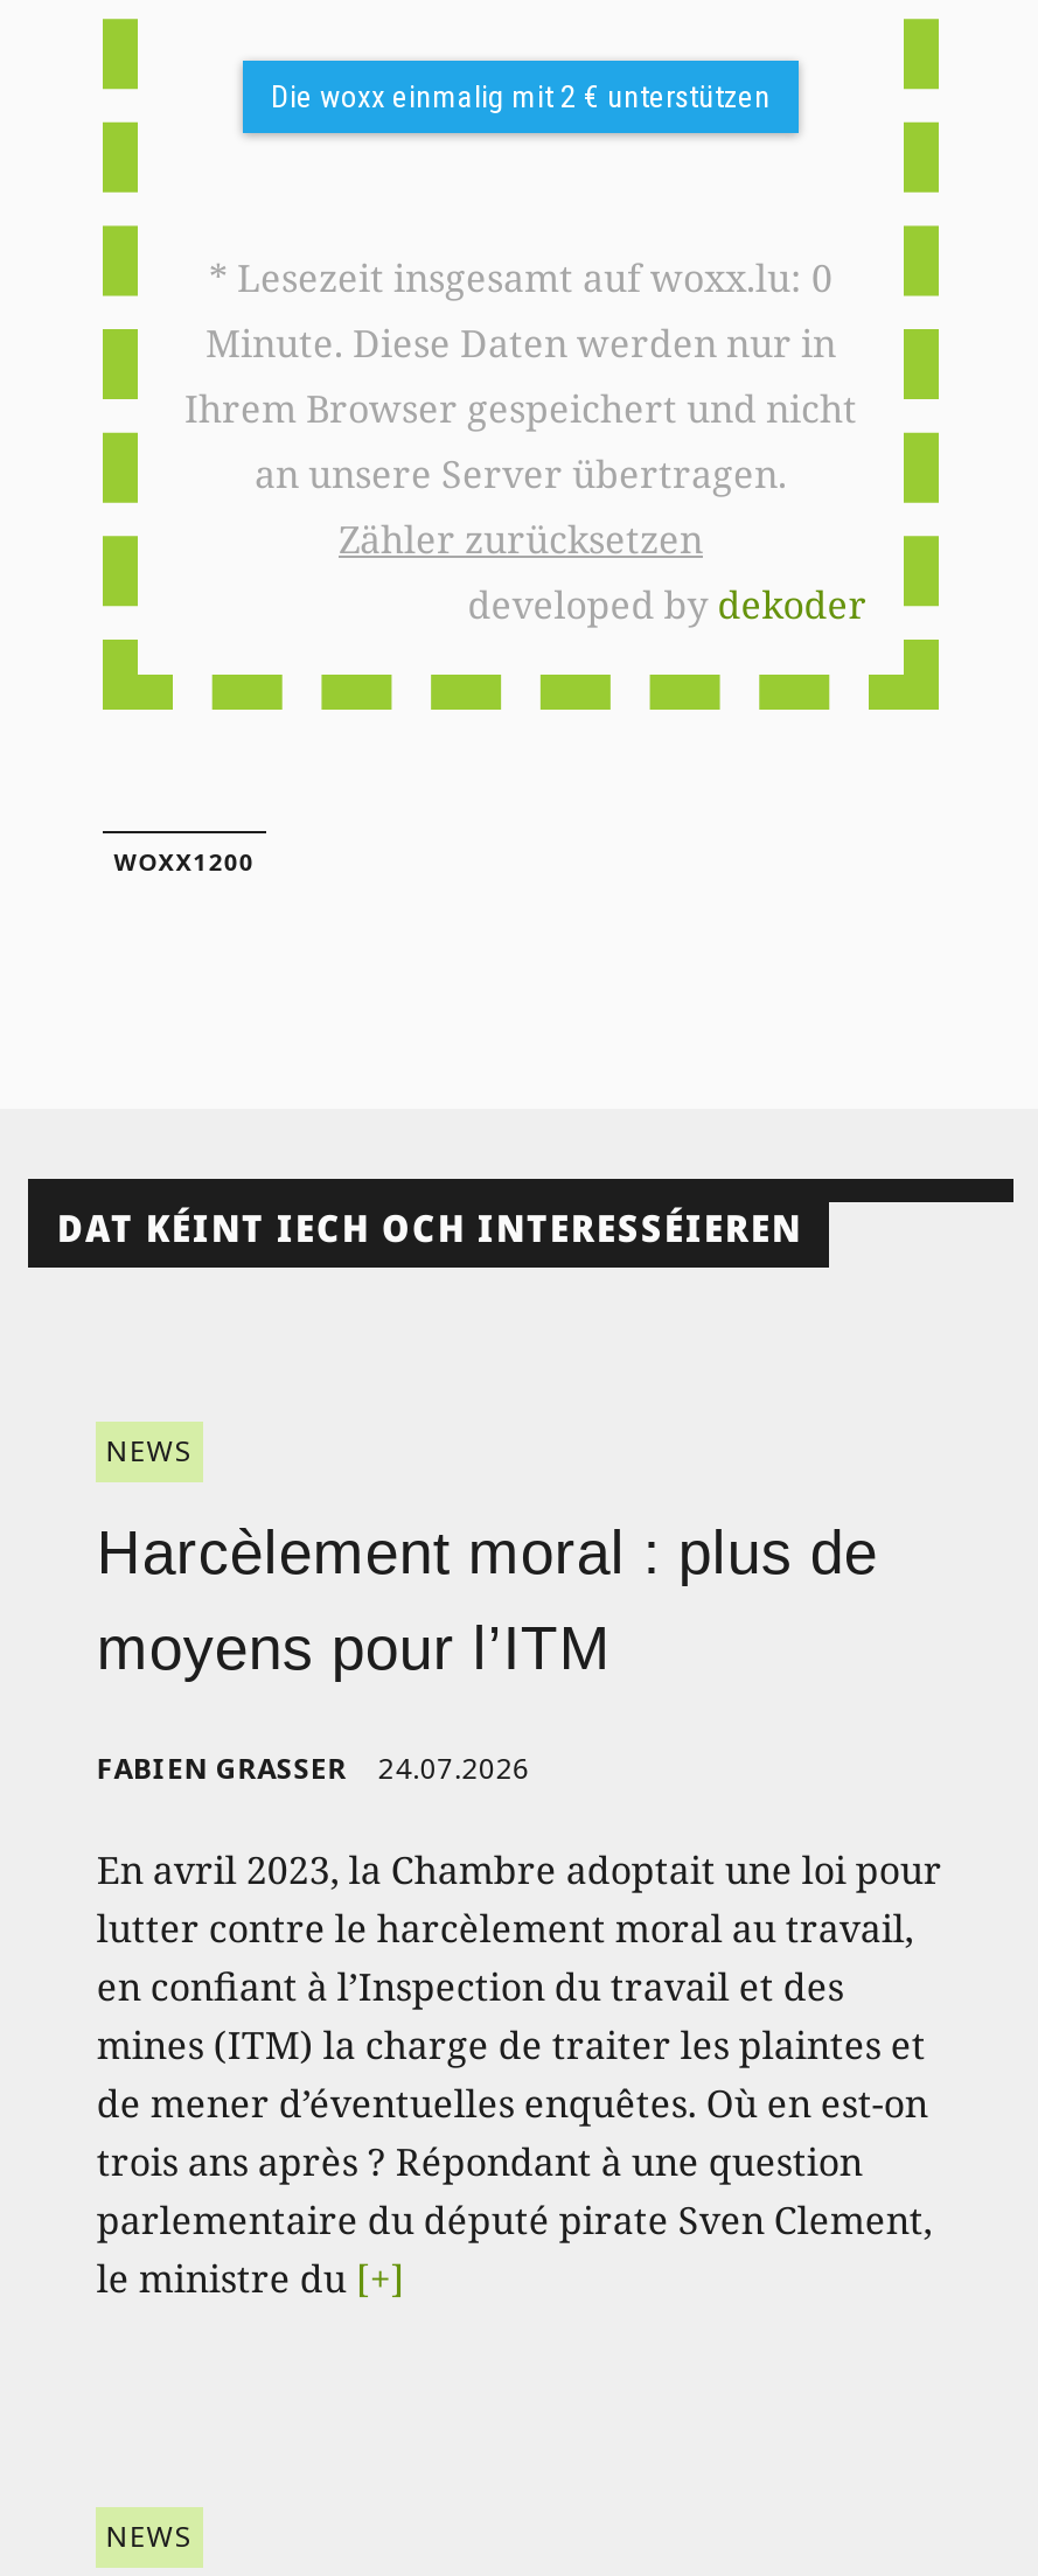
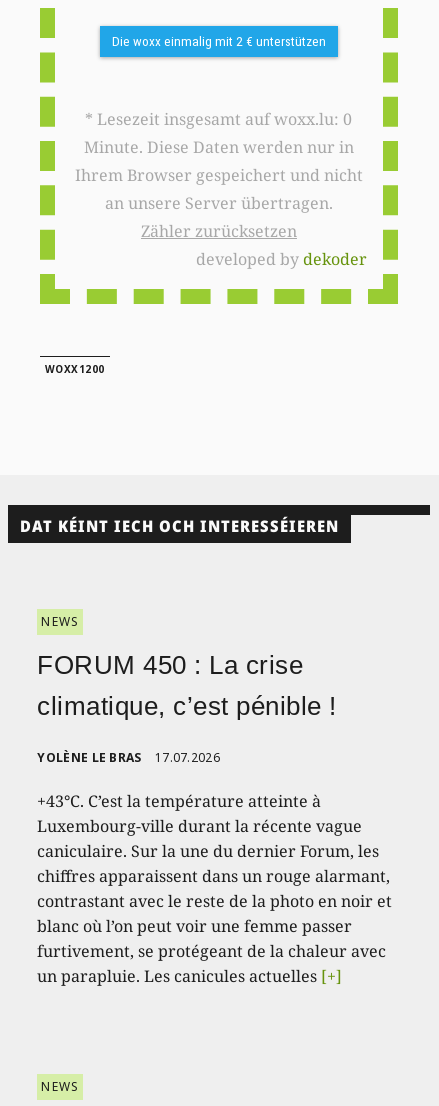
[97,1518,878,1684] Harcèlement moral : plus de | moyens pour l’ITM -> [37,650,337,721] FORUM 450 : La crise | climatique, c’est pénible !
[97,1749,530,1789] FABIEN GRASSER | 24.07.2026 -> [37,749,220,766] YOLÈNE LE BRAS | 17.07.2026
[97,1845,942,2305] En avril 2023, la Chambre adoptait une loi pour | lutter contre le harcèlement moral au travail, | en confiant à l’Inspection du travail et des | mines (ITM) la charge de traiter les plaintes et | de mener d’éventuelles enquêtes. Où en est-on | trois ans après ? Répondant à une question | parlementaire du député pirate Sven Clement, | le ministre du [+] -> [37,790,392,987] +43°C. C’est la température atteinte à | Luxembourg-ville durant la récente vague | caniculaire. Sur la une du dernier Forum, les | chiffres apparaissent dans un rouge alarmant, | contrastant avec le reste de la photo en noir et | blanc où l’on peut voir une femme passer | furtivement, se protégeant de la chaleur avec | un parapluie. Les canicules actuelles [+]

